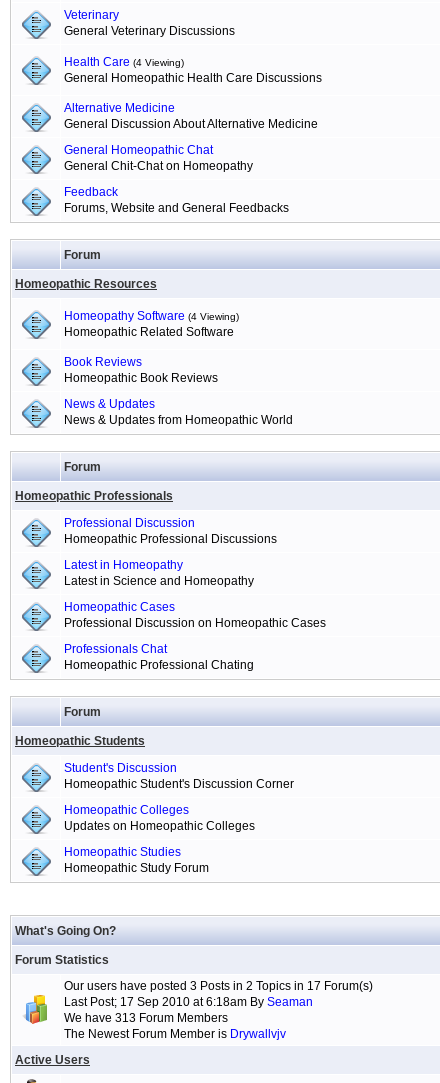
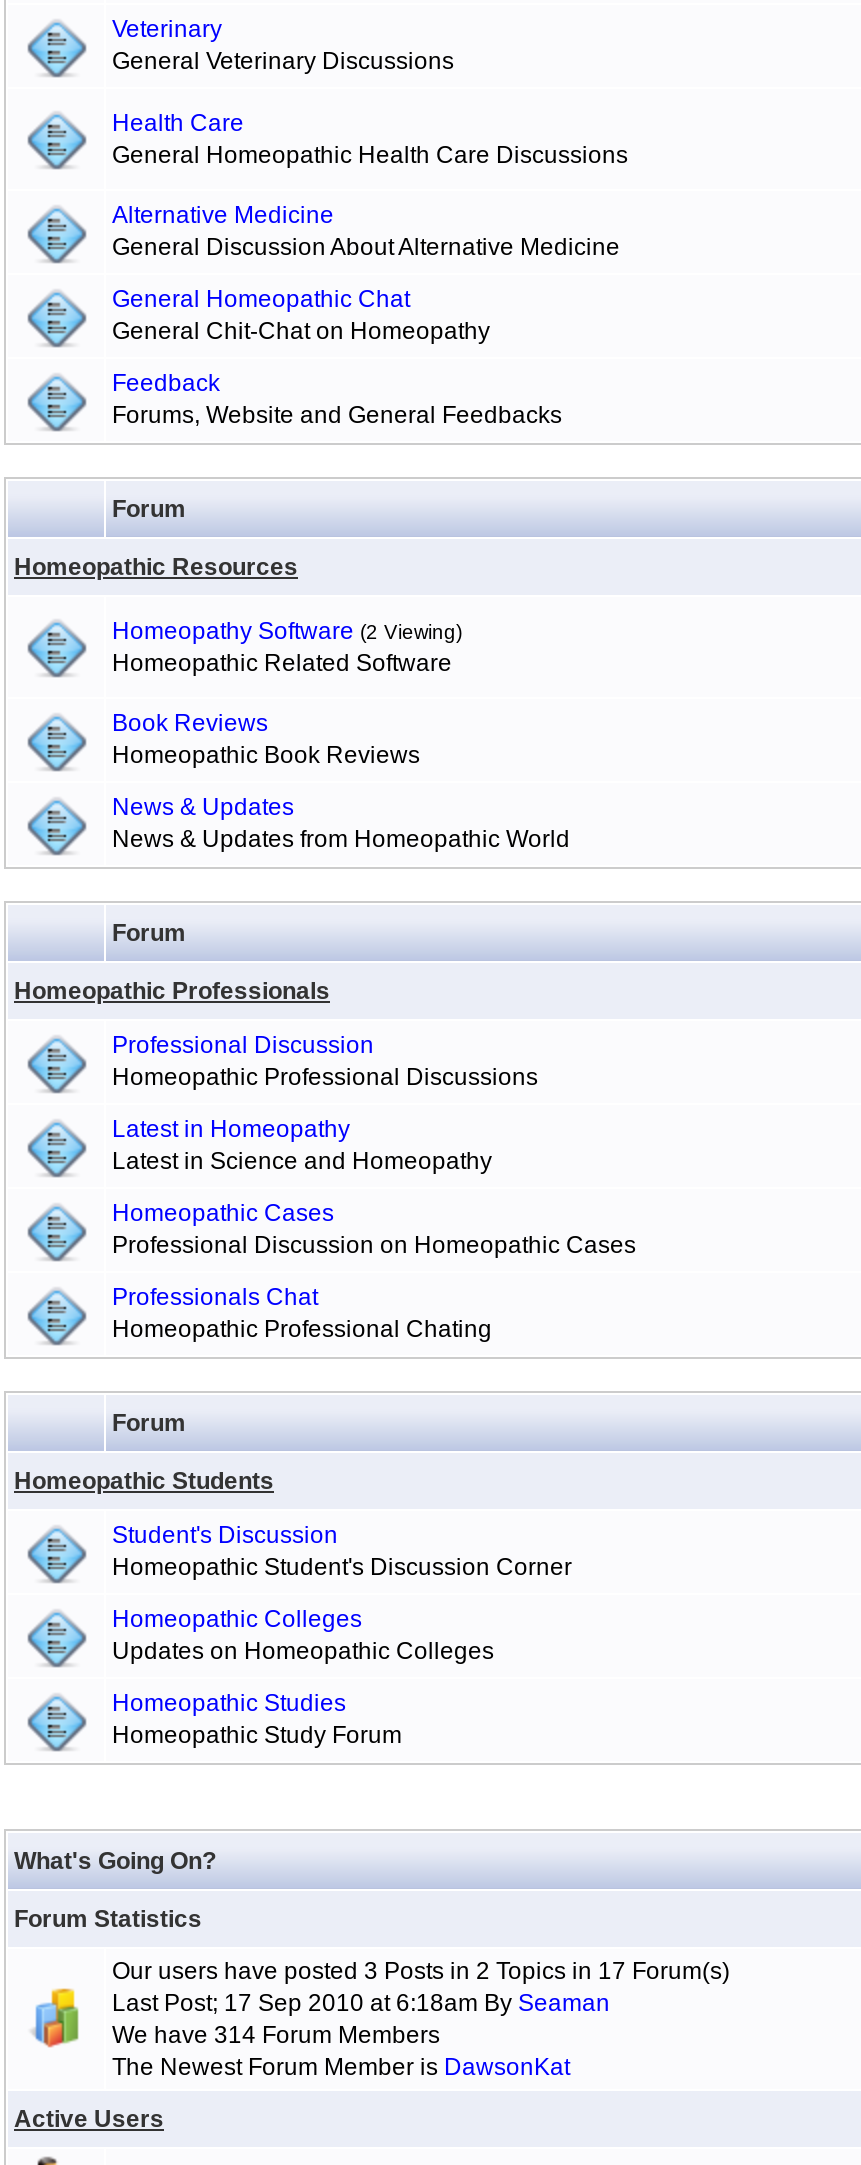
[64,55,184,69] Health Care (4 Viewing) -> [112,109,244,137] Health Care
[64,309,239,323] Homeopathy Software (4 Viewing) -> [112,617,462,645] Homeopathy Software (2 Viewing)
[64,1011,228,1025] We have 313 Forum Members -> [112,2021,440,2049] We have 314 Forum Members
[64,1027,286,1041] The Newest Forum Member is Drywallvjv -> [112,2053,570,2081] The Newest Forum Member is DawsonKat

